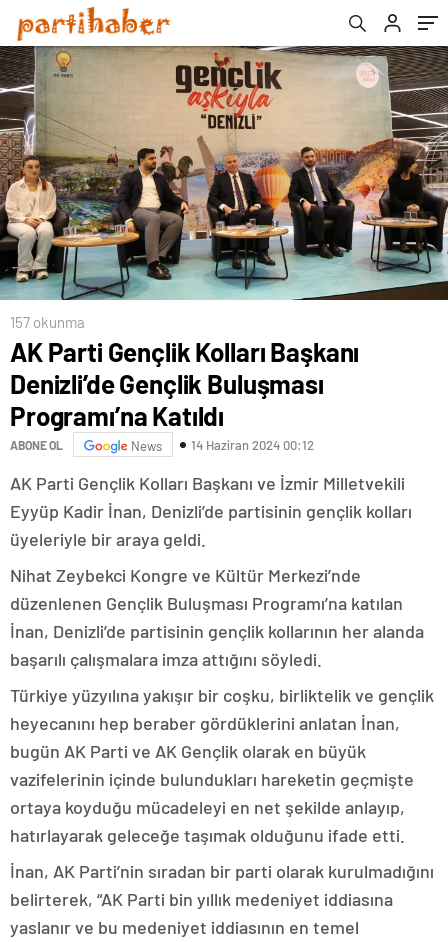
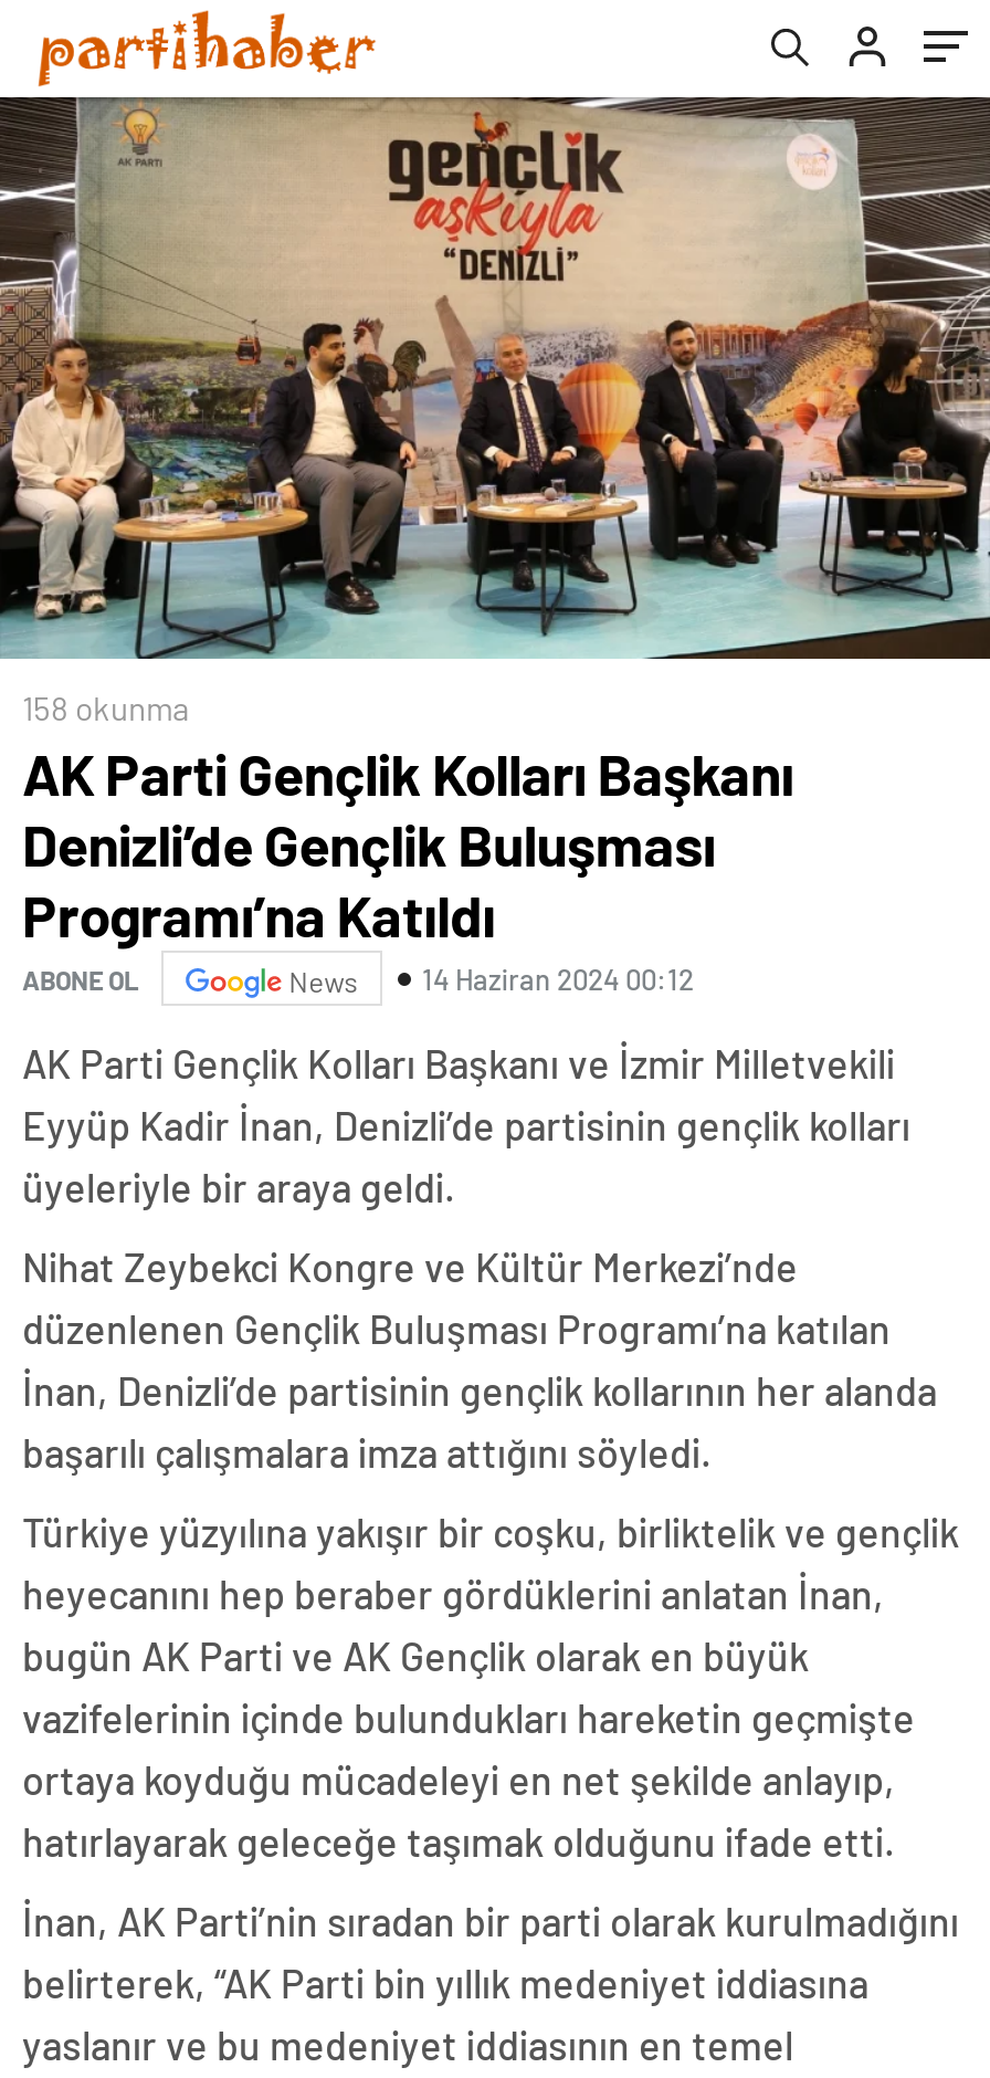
[10,313,85,331] 157 okunma -> [22,688,190,728] 158 okunma

